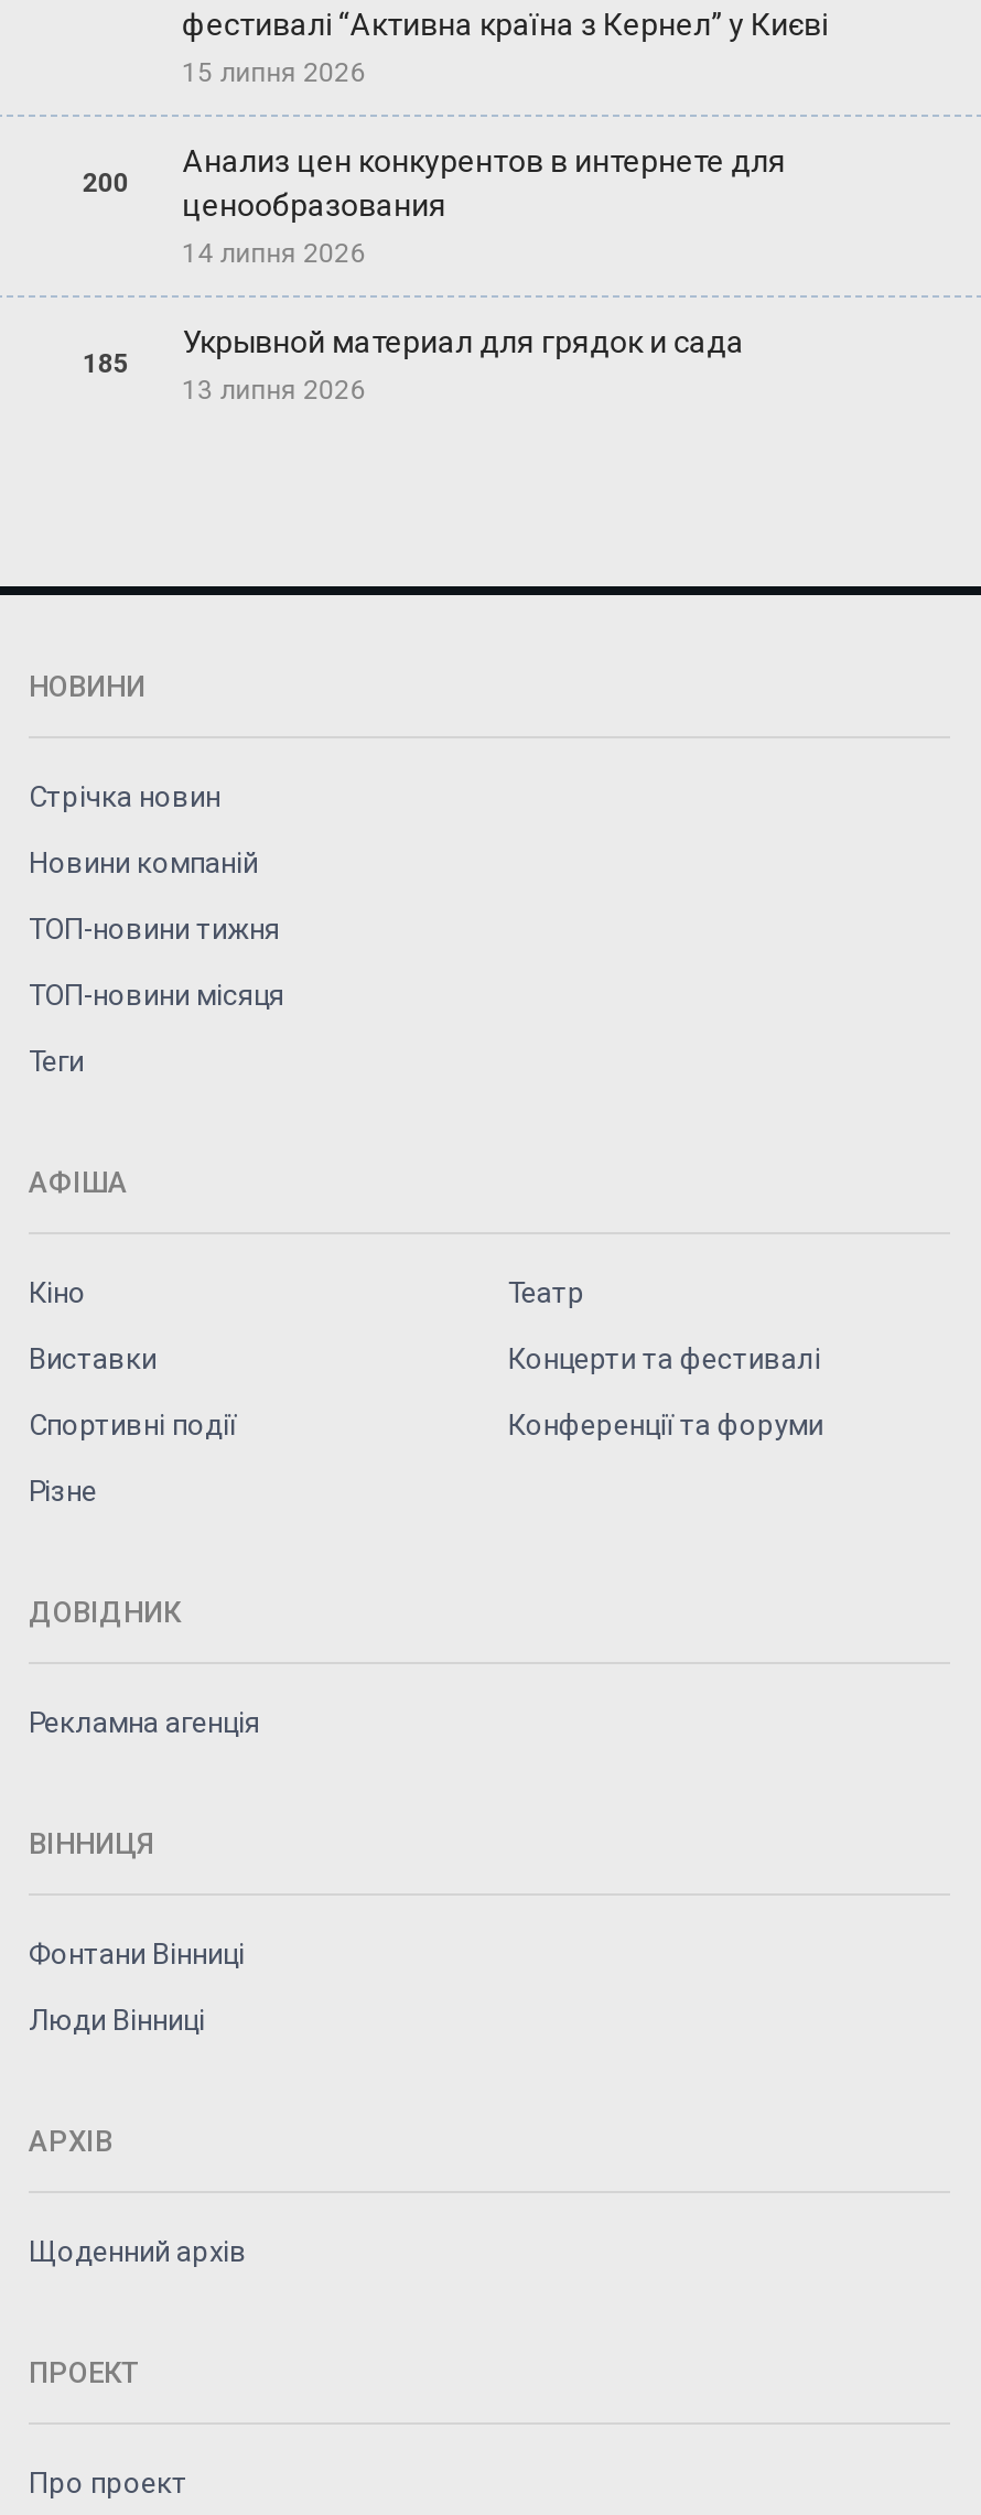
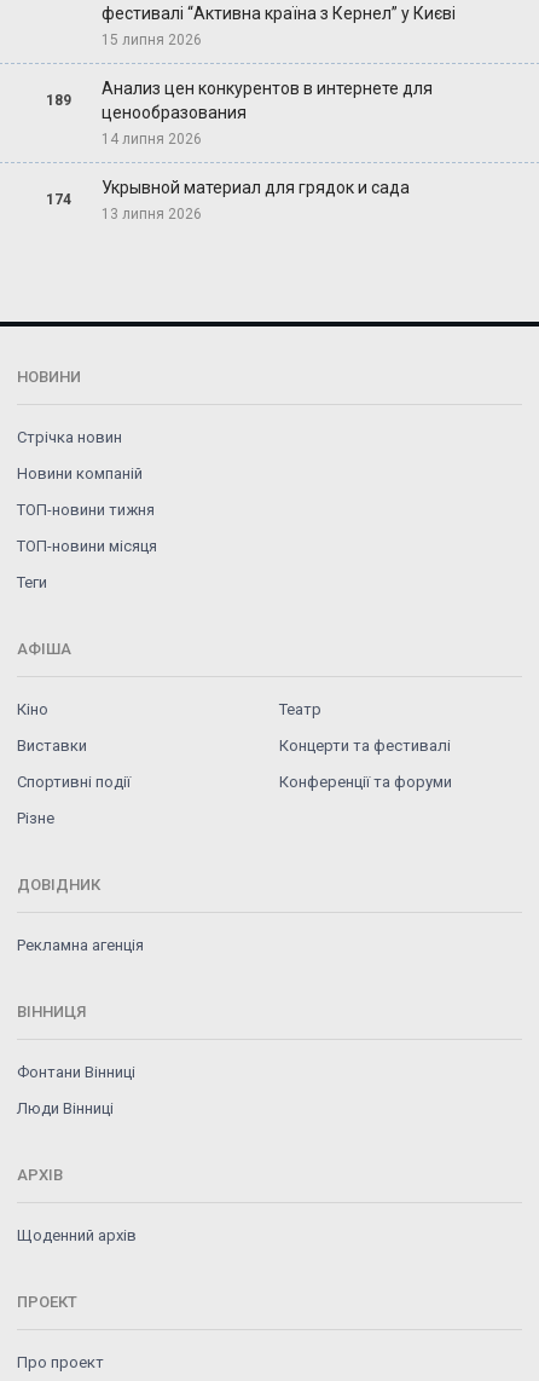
[82,167,129,198] 200 -> [46,92,72,108] 189
[82,348,129,378] 185 -> [46,191,72,208] 174

